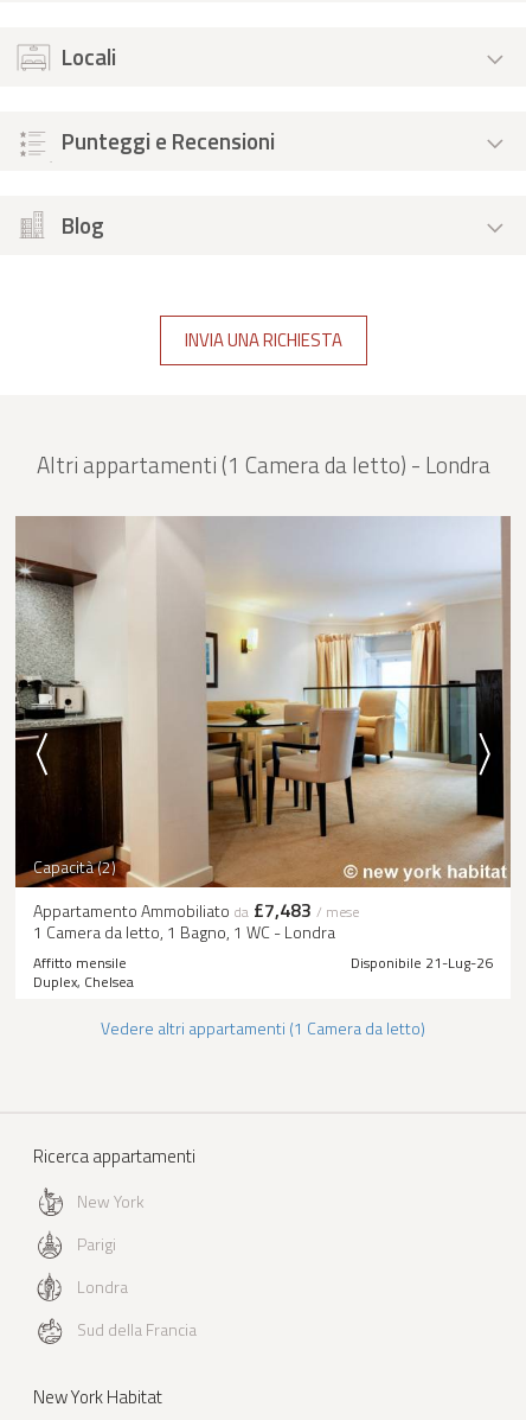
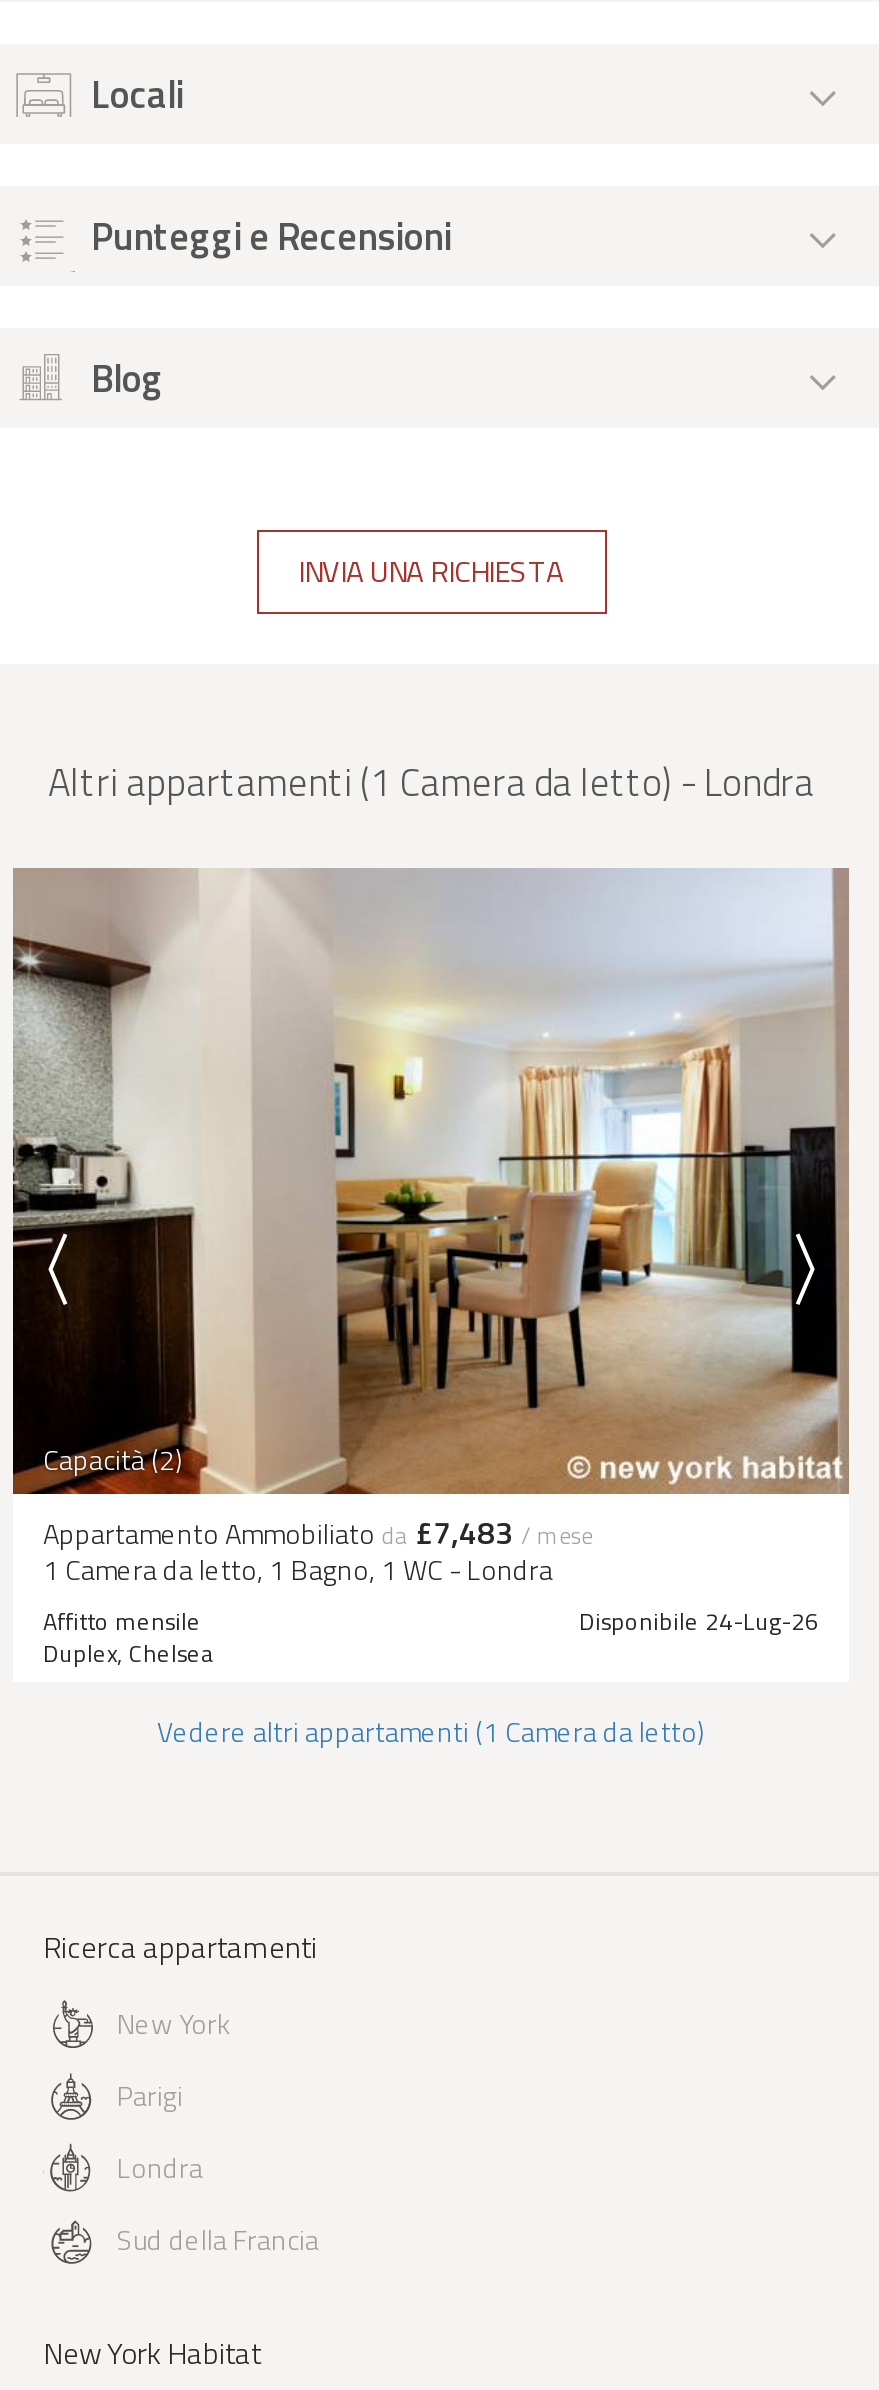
[351,952,493,974] Disponibile 21-Lug-26 -> [579,1603,819,1641] Disponibile 24-Lug-26

